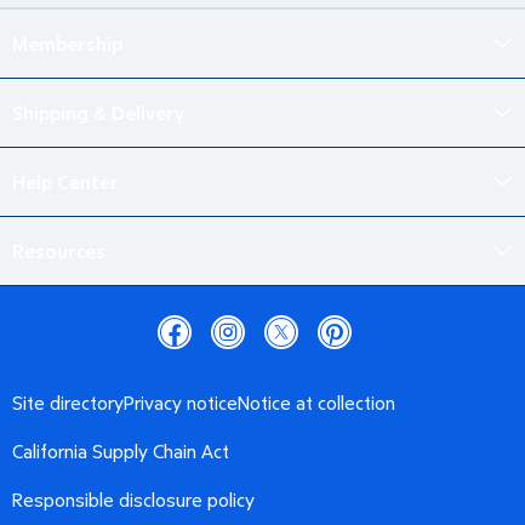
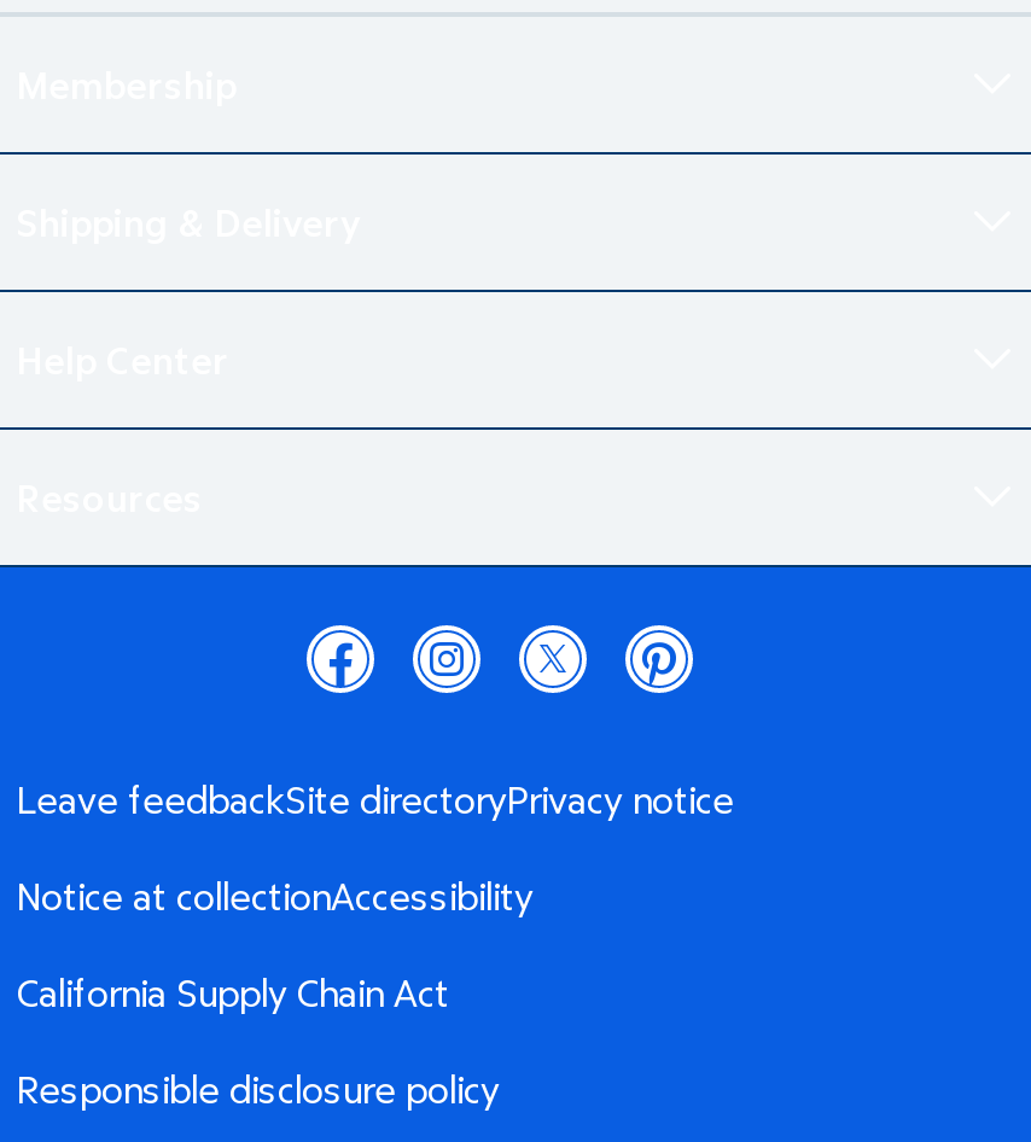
[12,389,395,416] Site directoryPrivacy noticeNotice at collection -> [17,773,734,922] Leave feedbackSite directoryPrivacy notice | Notice at collectionAccessibility

